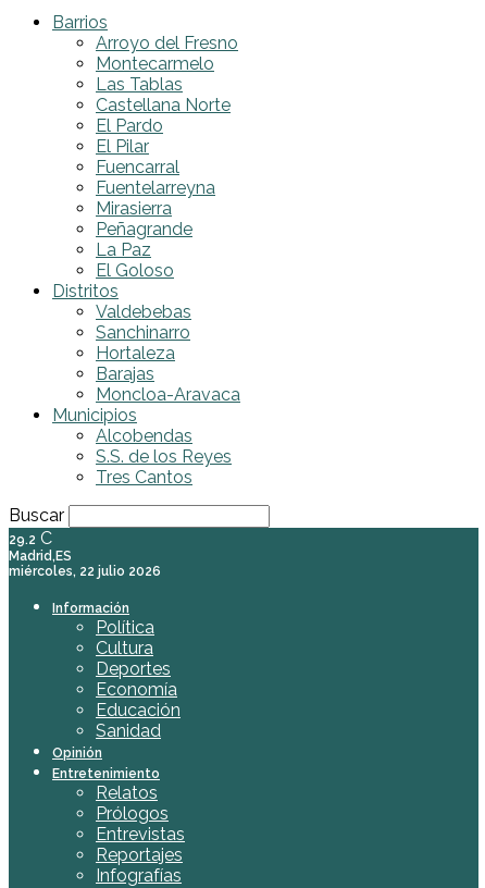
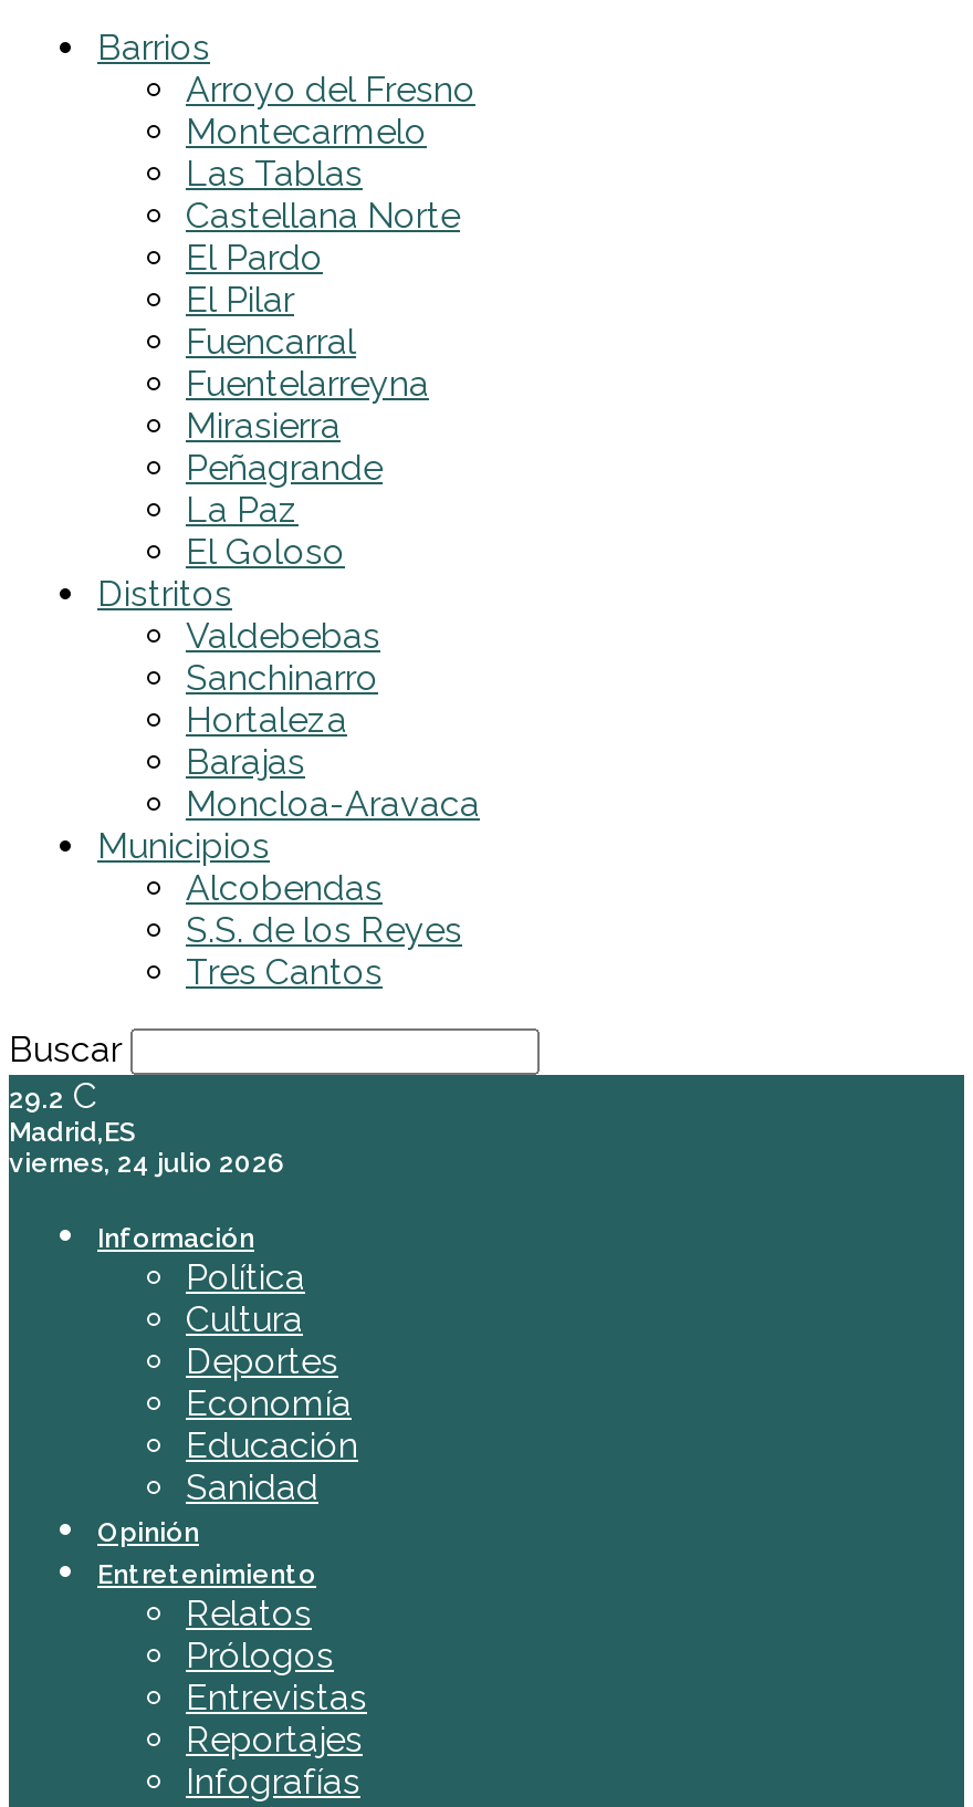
[9,564,161,579] miércoles, 22 julio 2026 -> [9,1148,285,1179] viernes, 24 julio 2026

